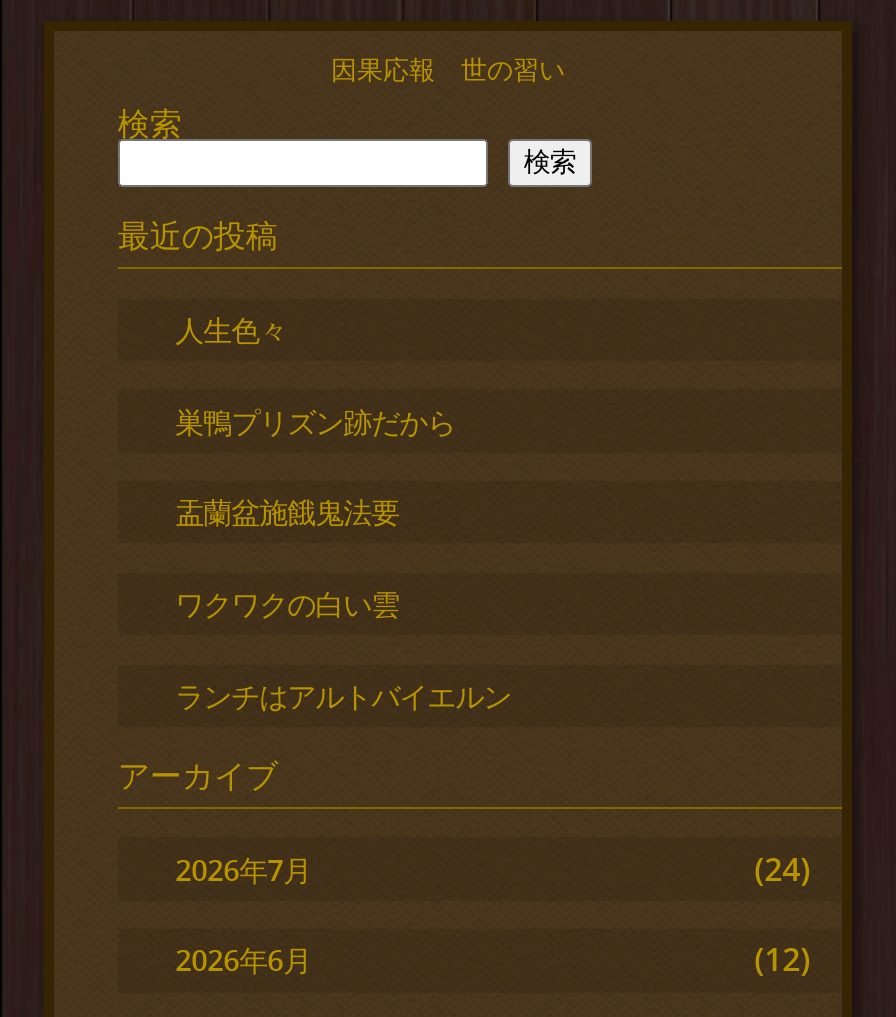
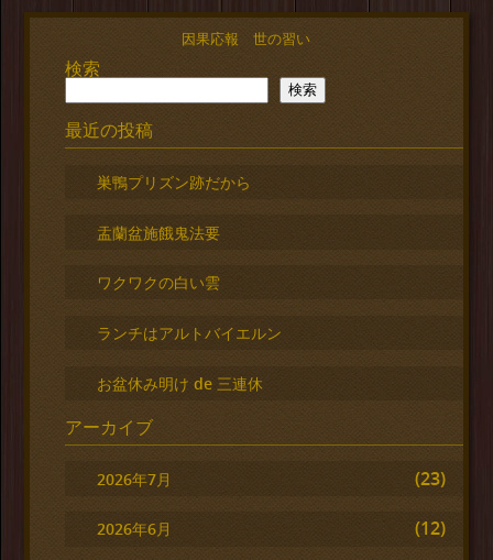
[175,311,287,349] 人生色々 -> none
moved [175,402,455,623] -> [97,171,251,293]: 巣鴨プリズン跡だから | 盂蘭盆施餓鬼法要 | ワクワクの白い雲
none -> [97,373,263,394] お盆休み明け de 三連休
[754,846,810,890] (24) -> [415,466,446,490] (23)

